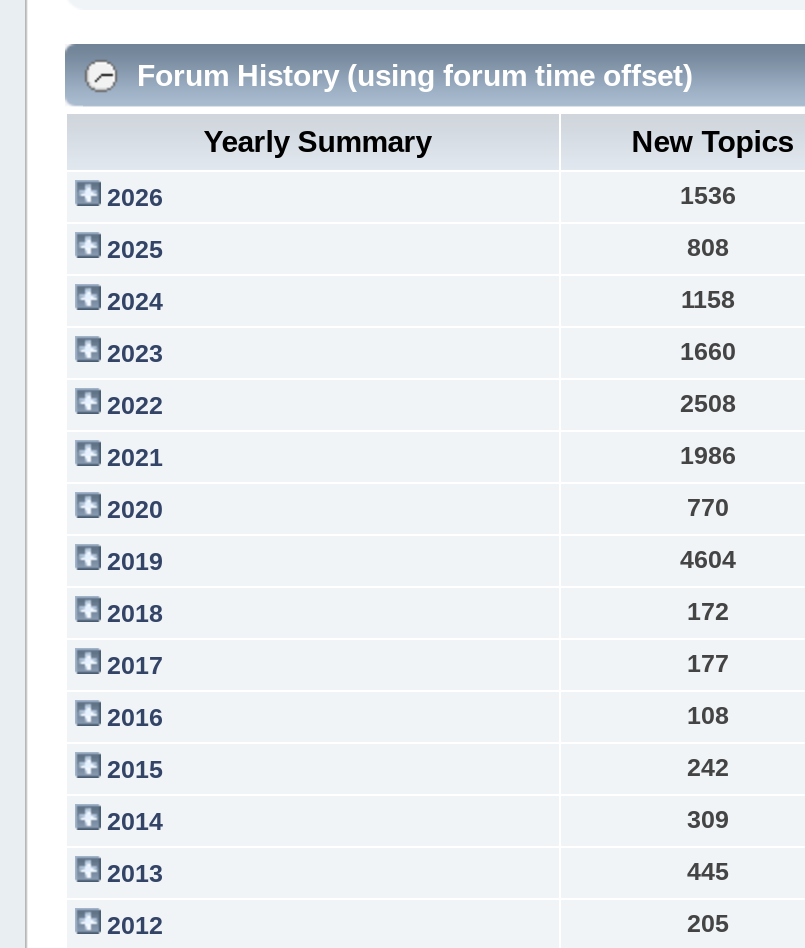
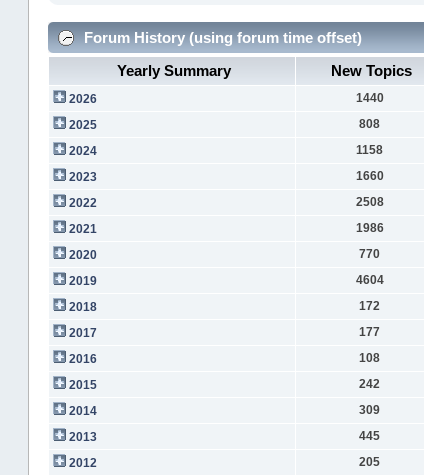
[680,181,736,209] 1536 -> [355,91,383,105] 1440

